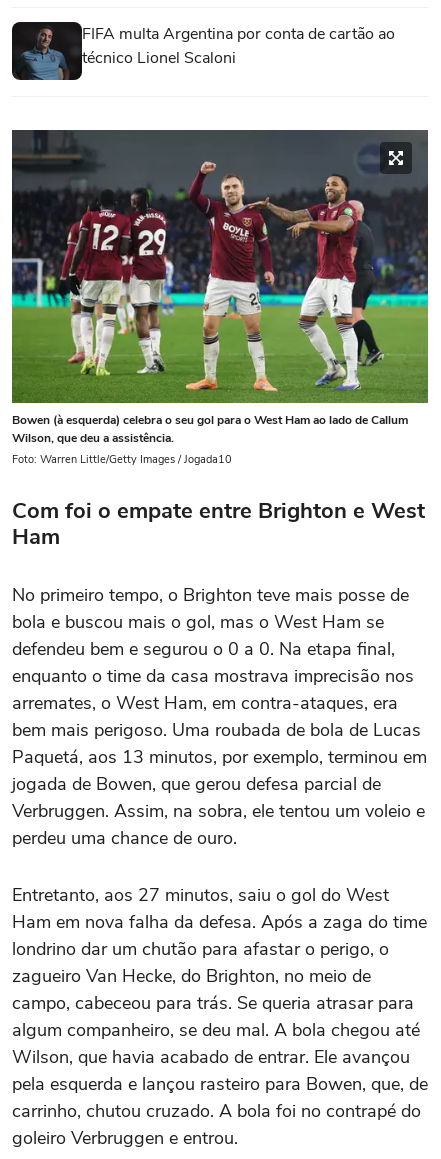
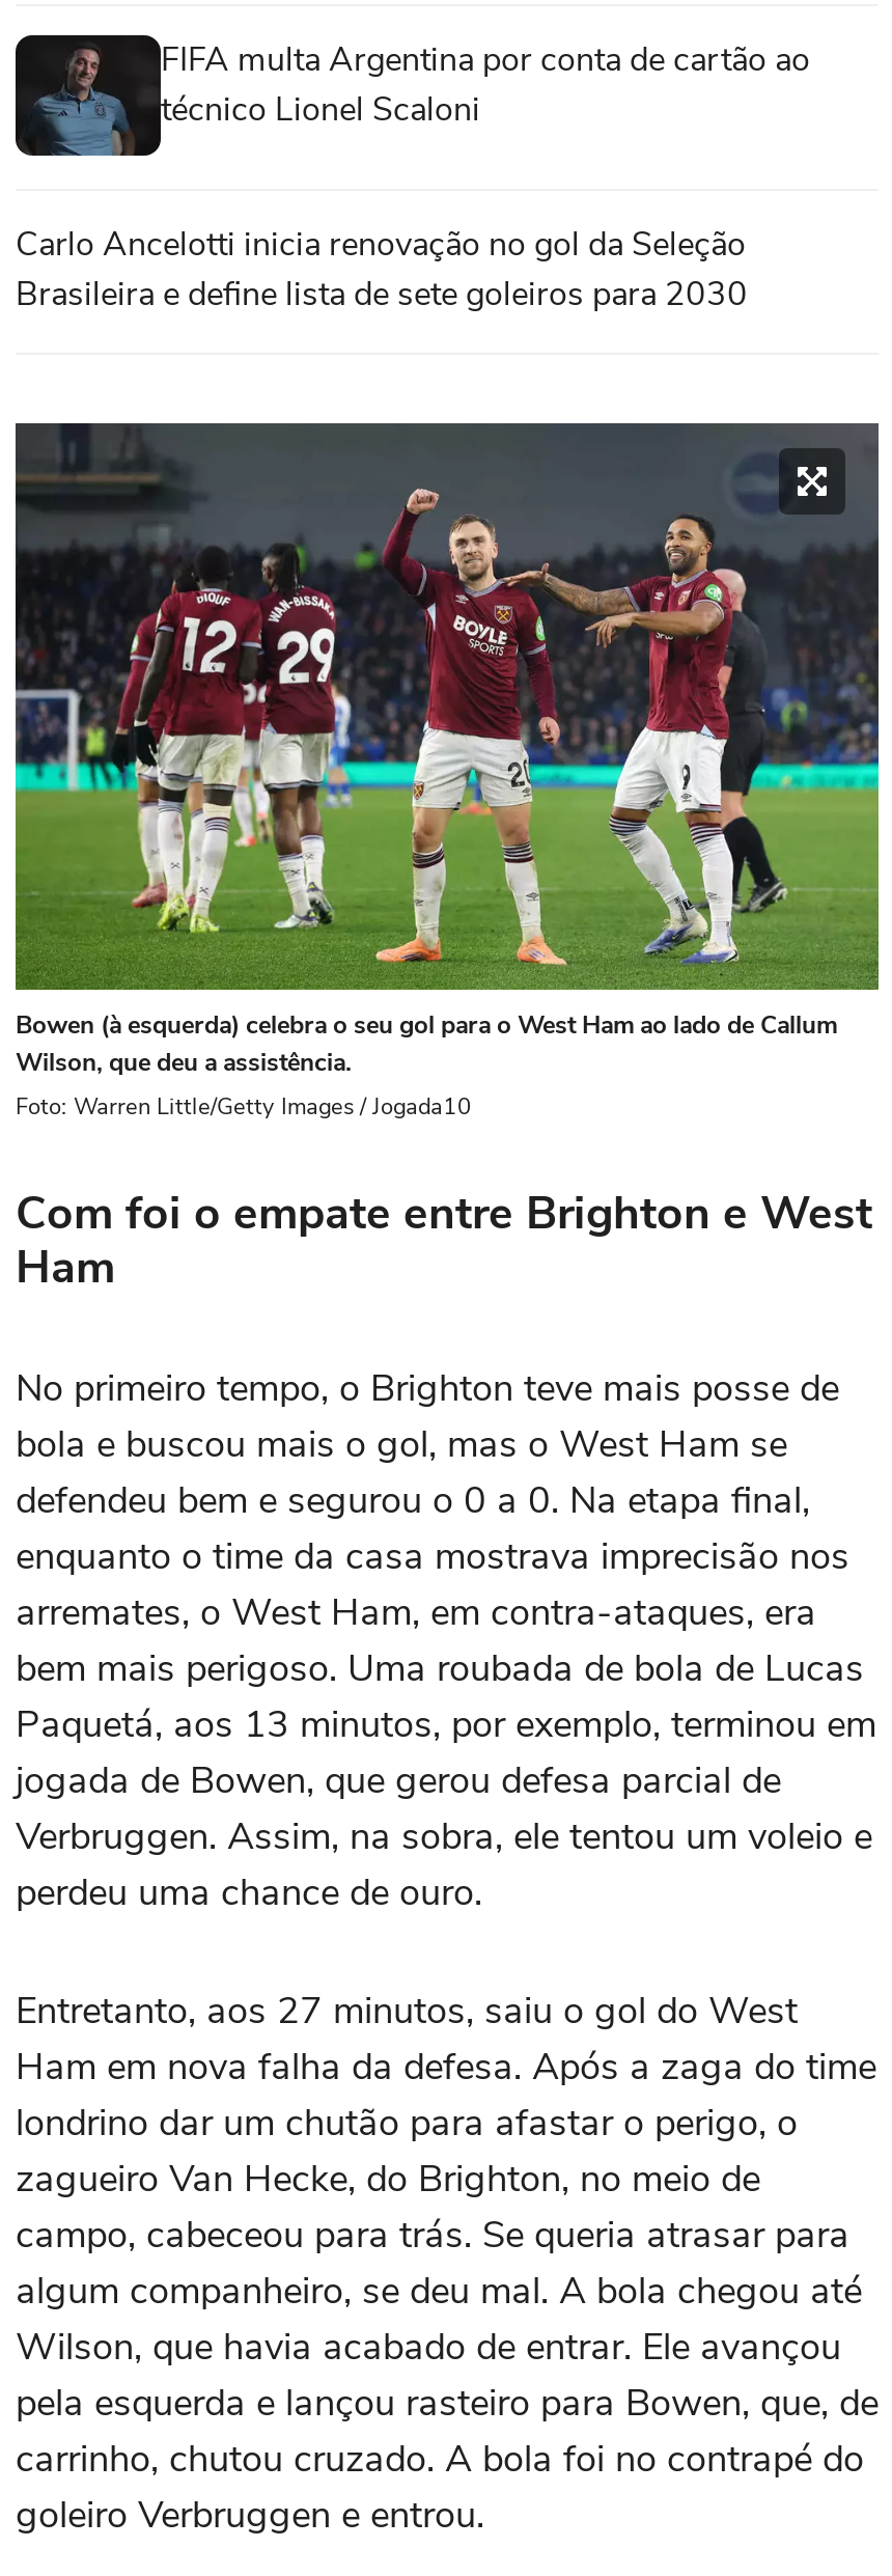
none -> [16,222,748,317] Carlo Ancelotti inicia renovação no gol da Seleção | Brasileira e define lista de sete goleiros para 2030

